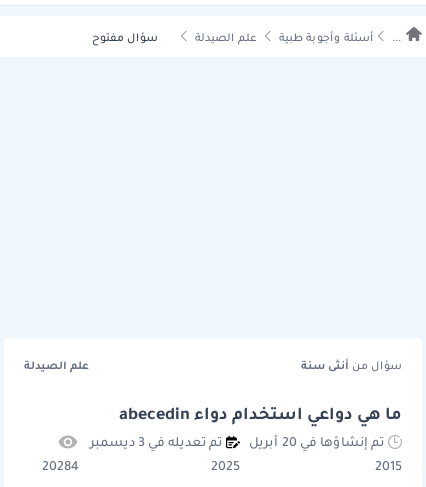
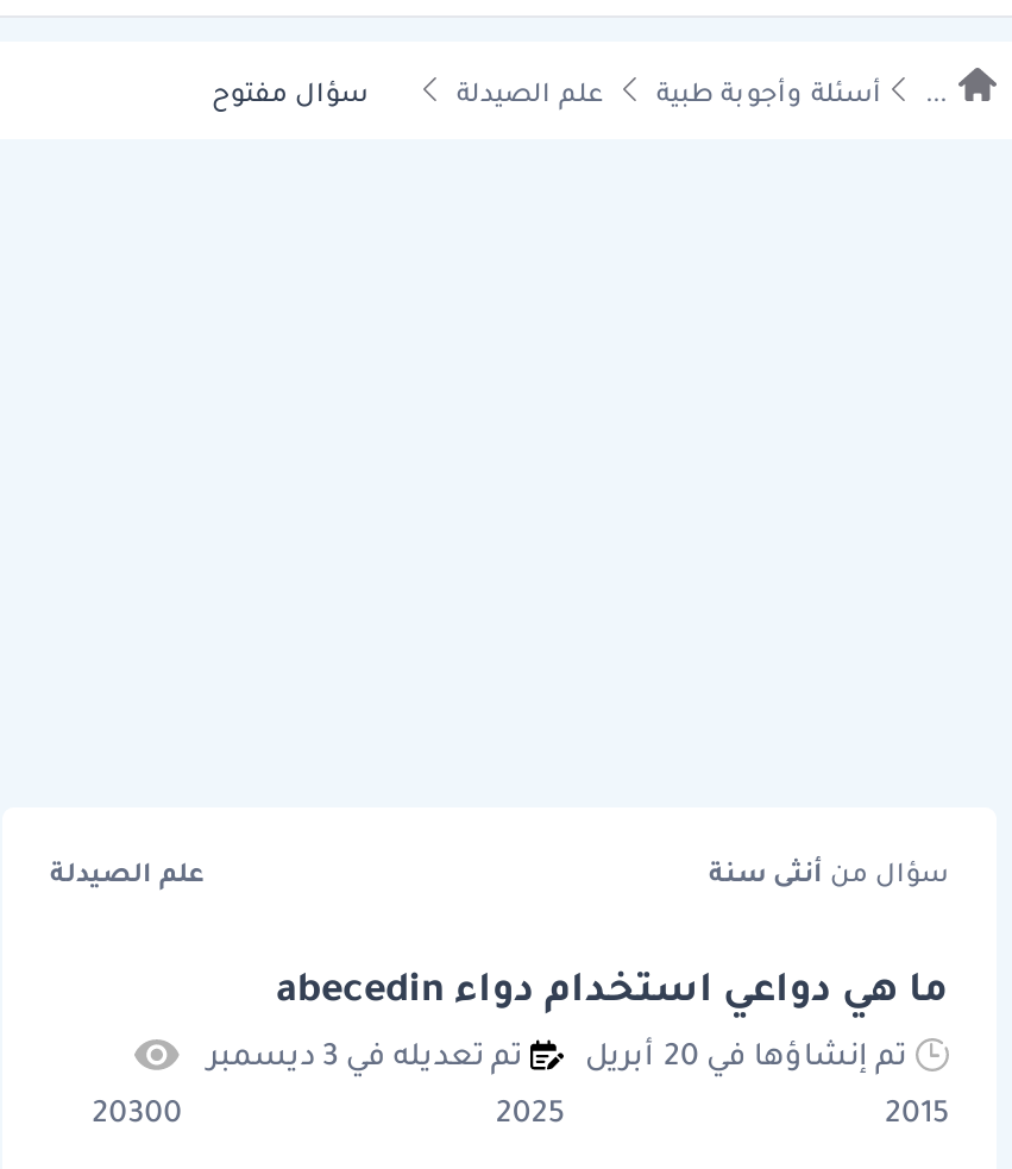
[42,456,79,475] 20284 -> [92,1088,182,1133] 20300

